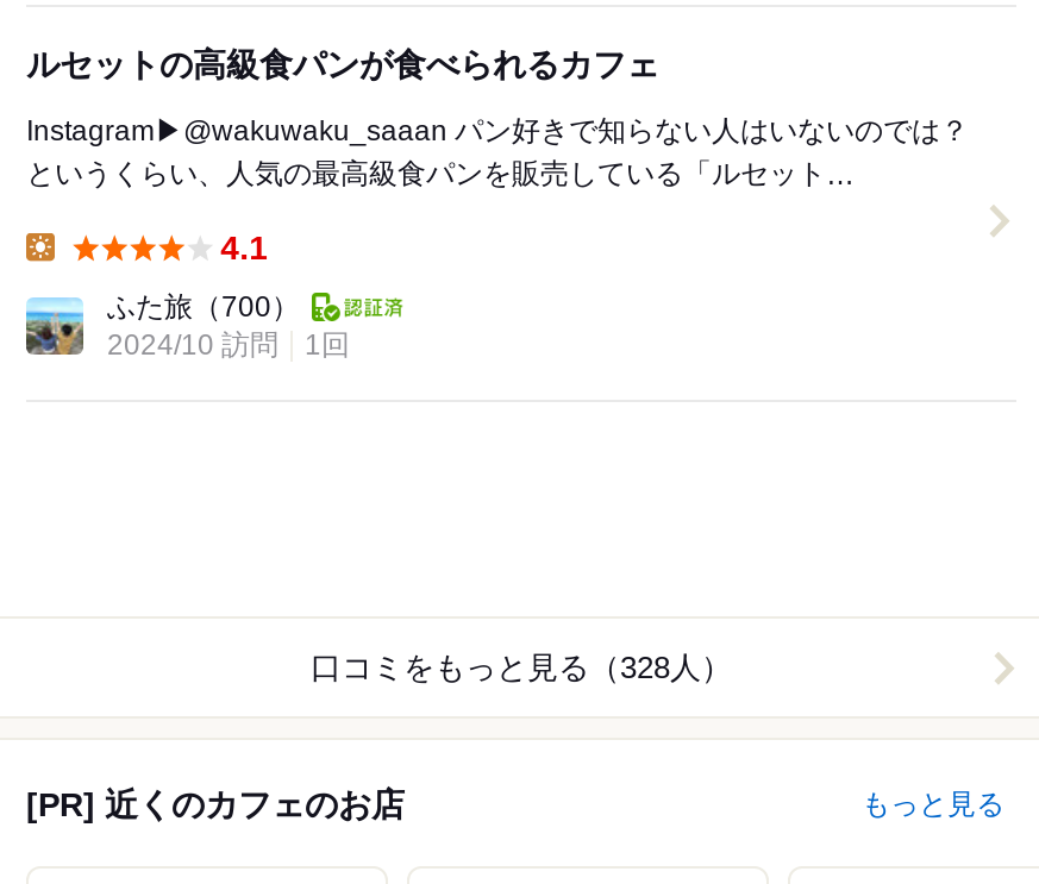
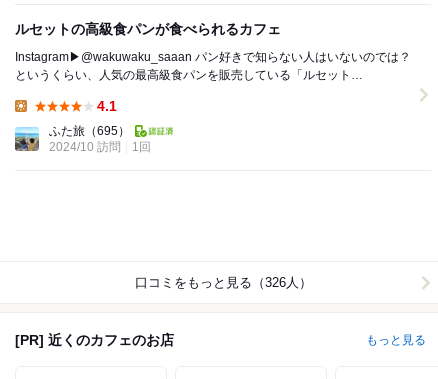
[107,291,300,324] ふた旅（700） -> [49,124,130,138] ふた旅（695）
[311,650,732,686] 口コミをもっと見る（328人） -> [134,275,311,290] 口コミをもっと見る（326人）

